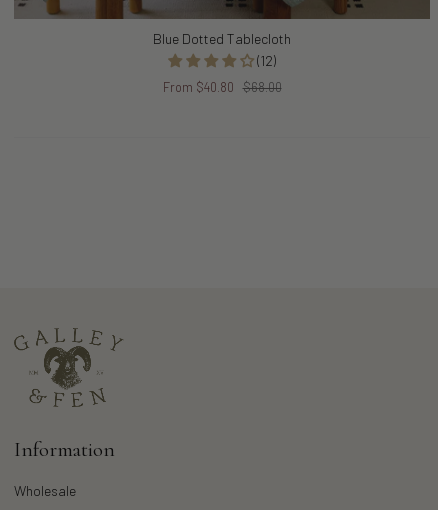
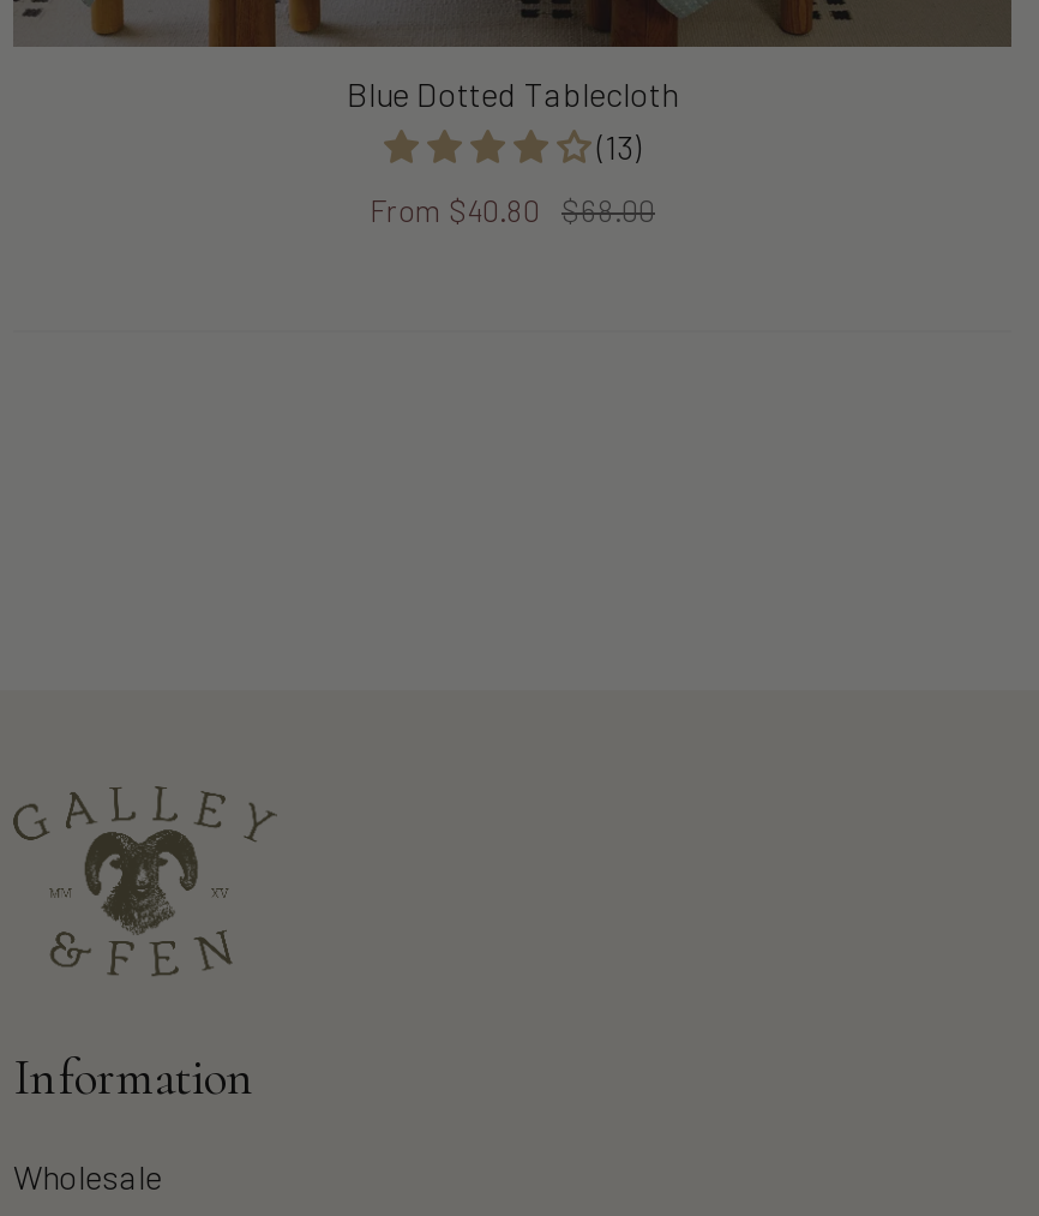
[257,52,276,69] (12) -> [597,125,641,166] (13)

